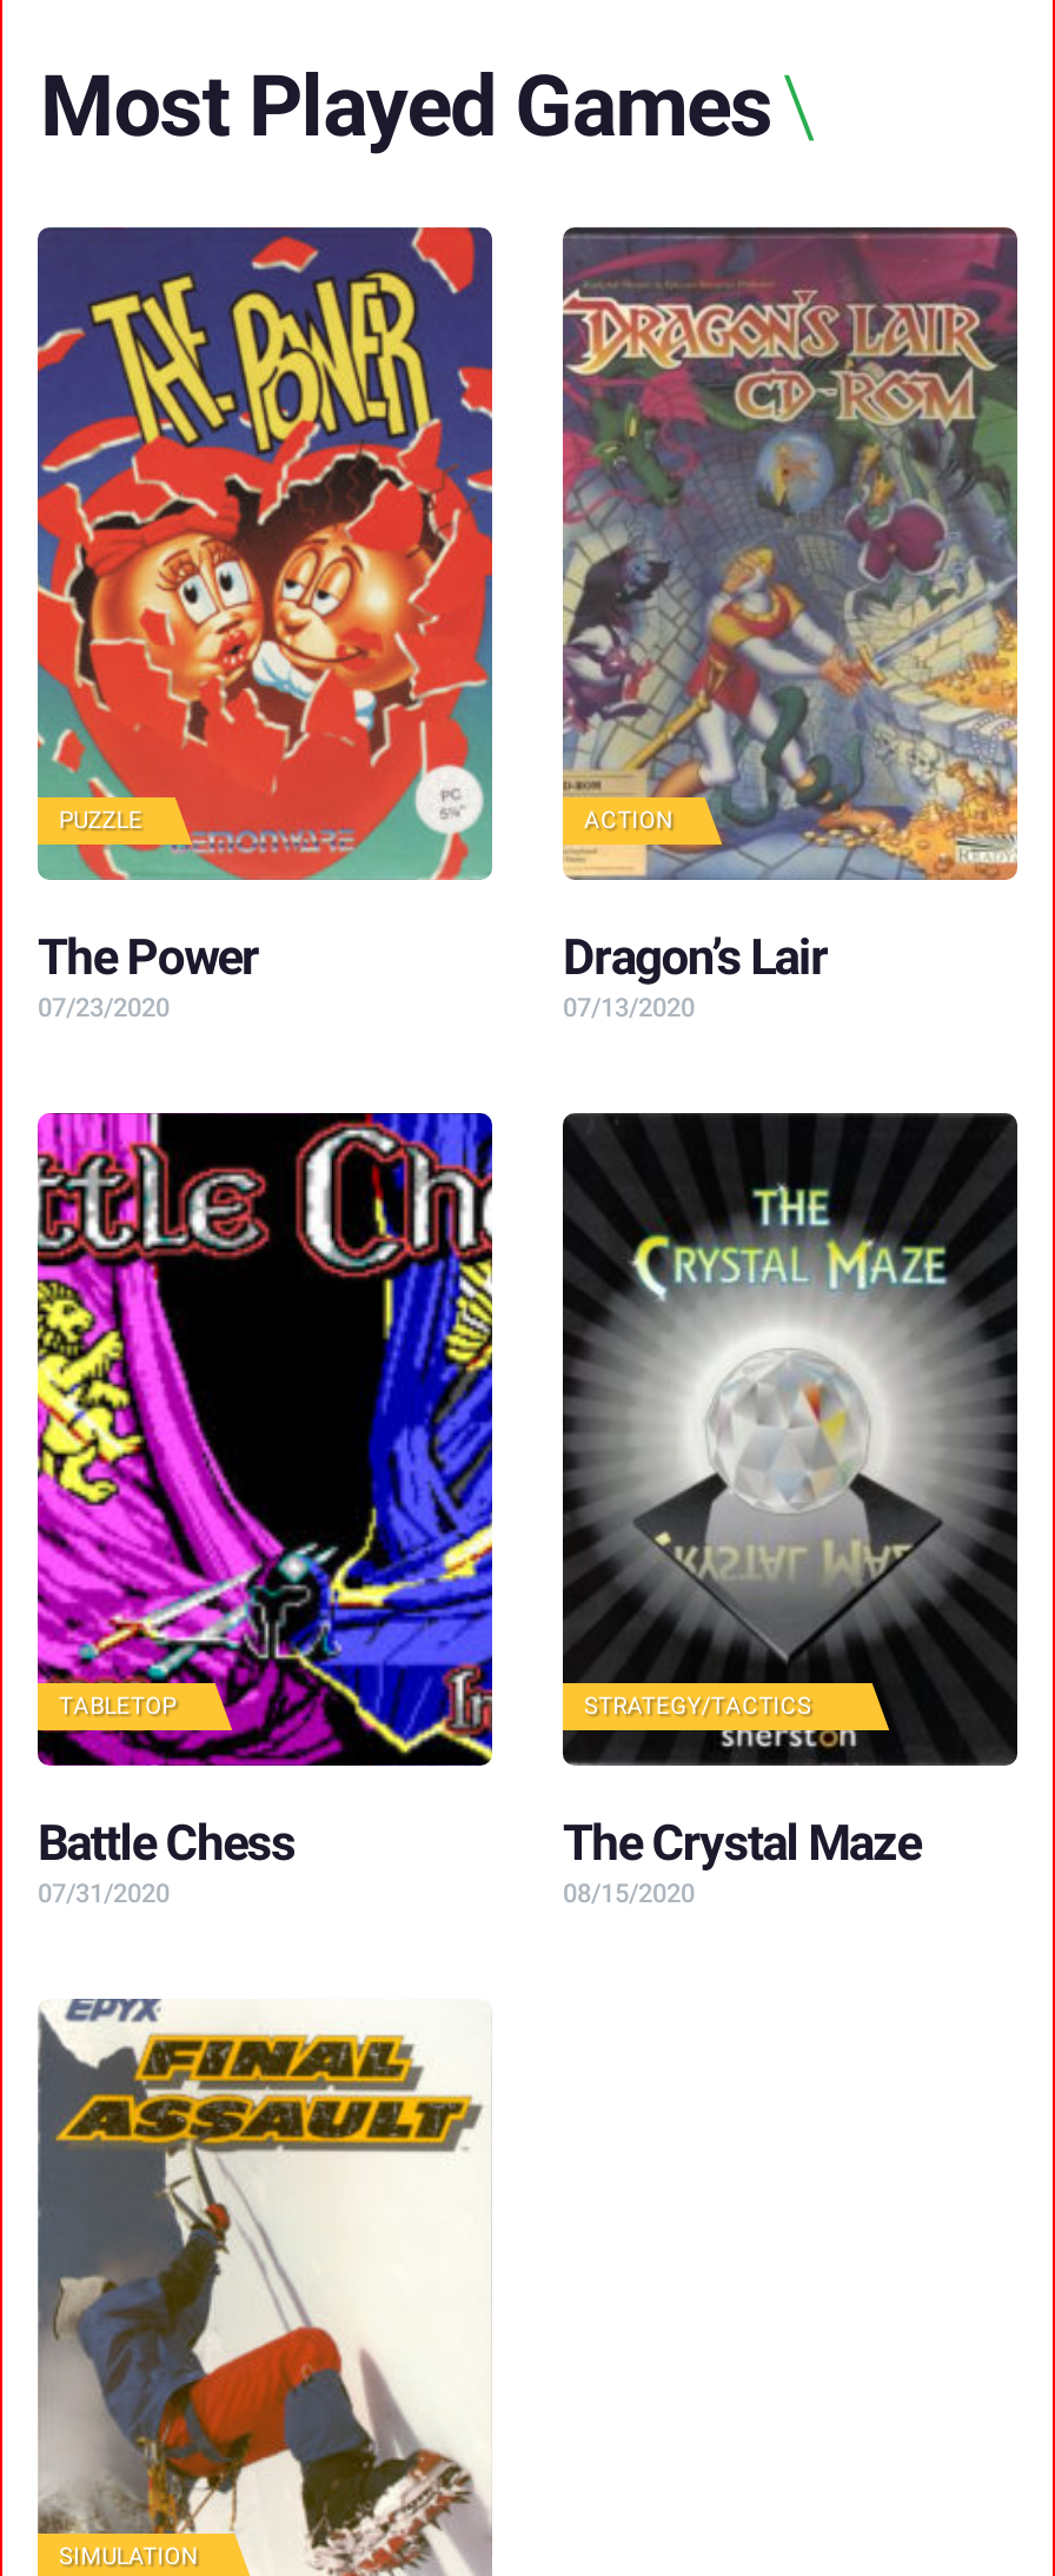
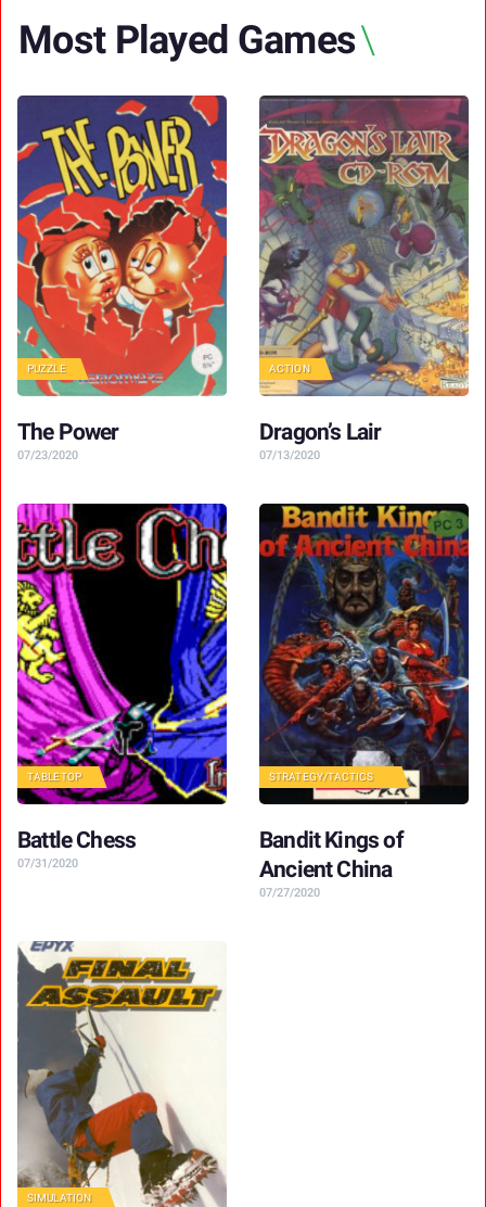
[560,1113,1020,1910] [image] | The Crystal Maze | 08/15/2020 -> [258,504,470,900] [image] | Bandit Kings of | Ancient China | 07/27/2020

